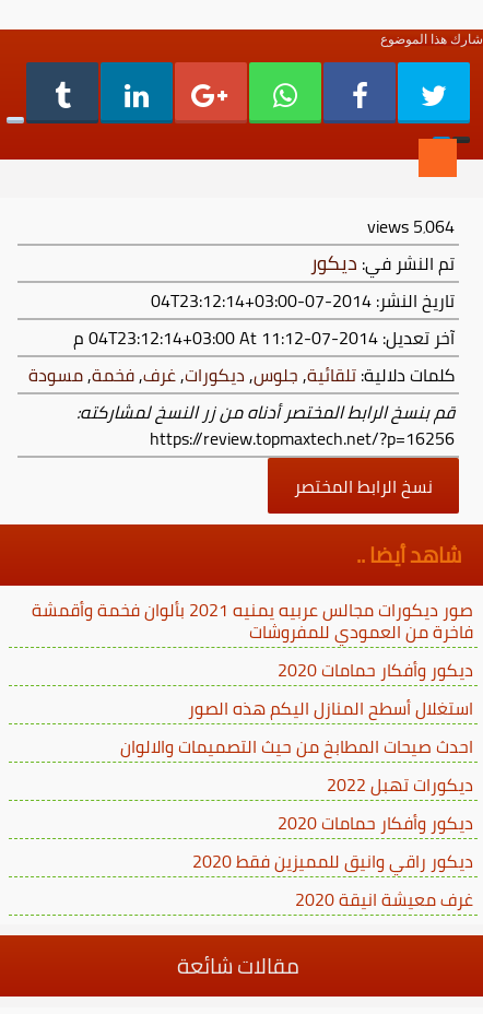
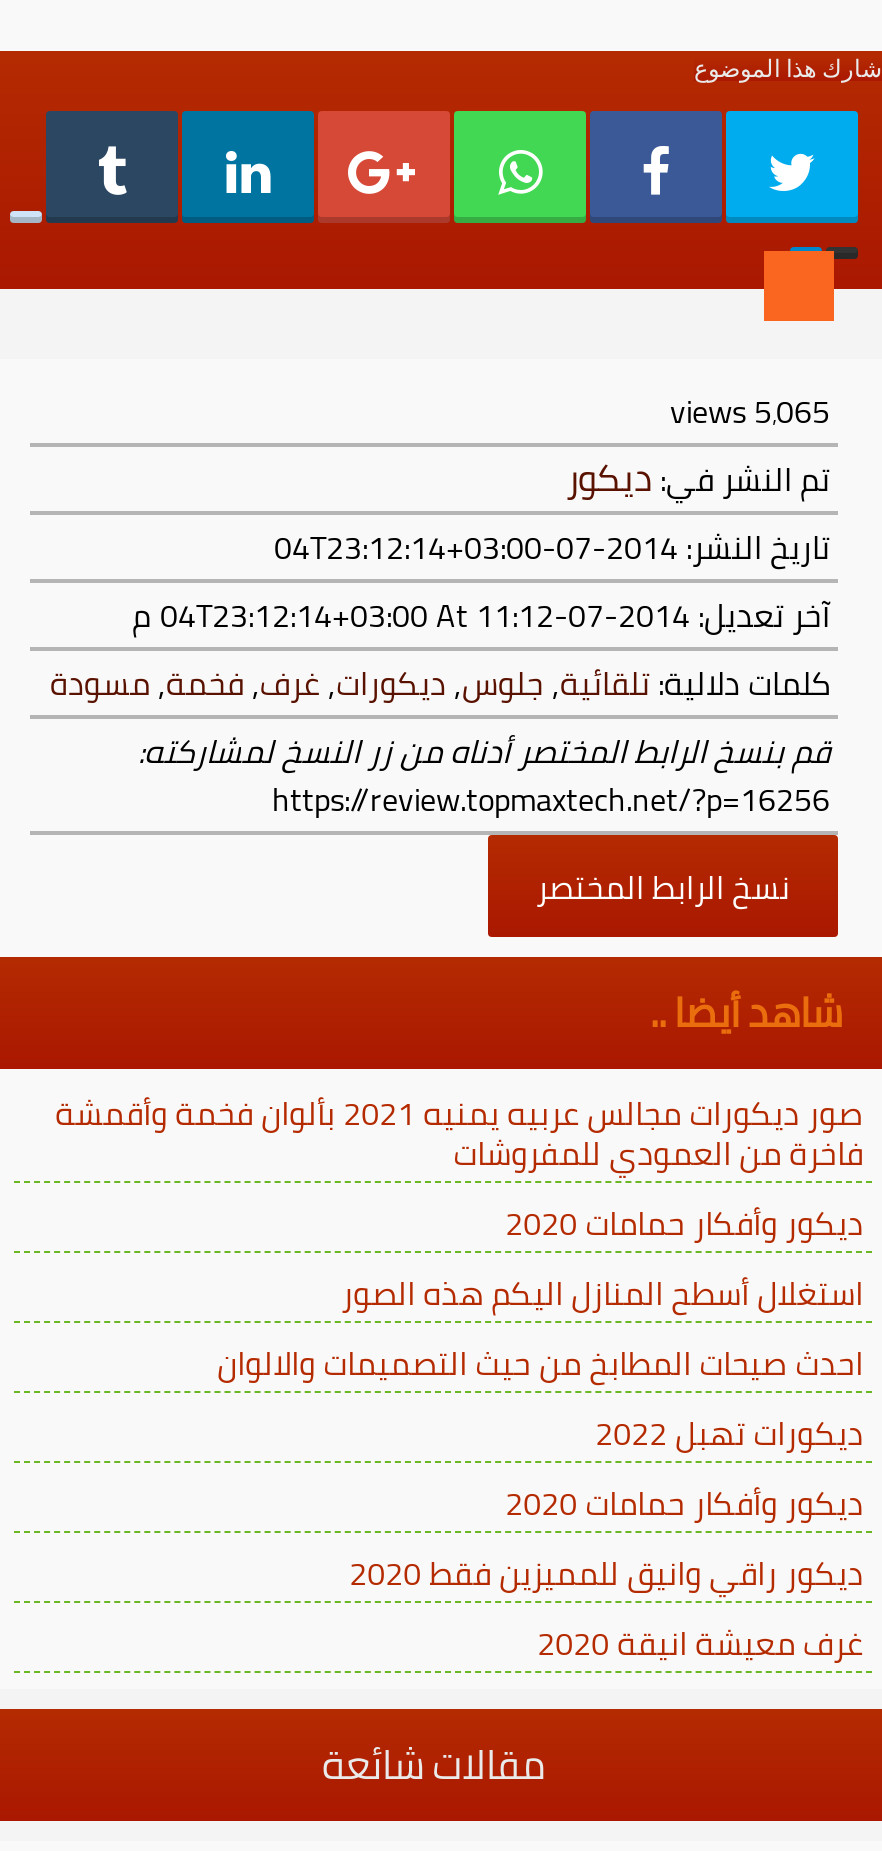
[413,210,455,243] 5٬064 -> [754,382,830,442] 5٬065

